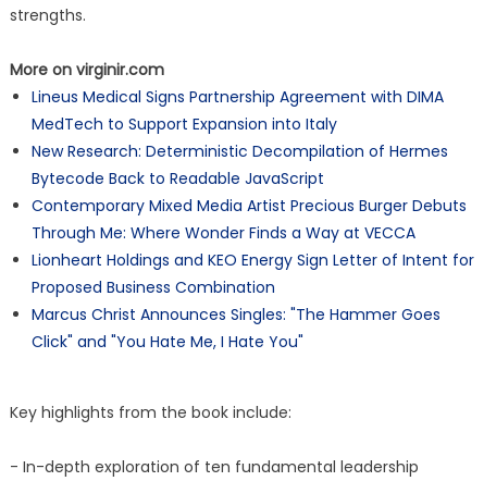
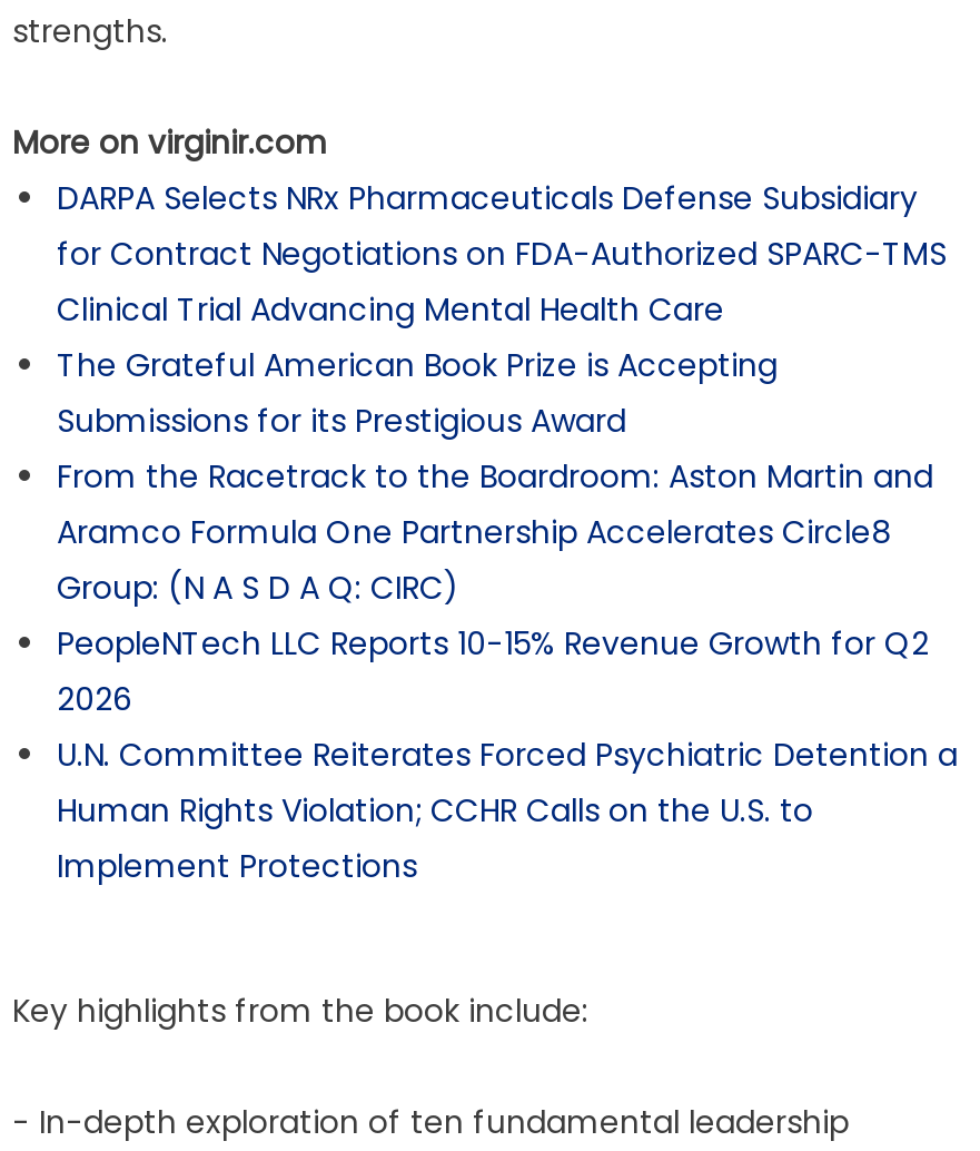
[32,86,474,353] Lineus Medical Signs Partnership Agreement with DIMA | MedTech to Support Expansion into Italy | New Research: Deterministic Decompilation of Hermes | Bytecode Back to Readable JavaScript | Contemporary Mixed Media Artist Precious Burger Debuts | Through Me: Where Wonder Finds a Way at VECCA | Lionheart Holdings and KEO Energy Sign Letter of Intent for | Proposed Business Combination | Marcus Christ Announces Singles: "The Hammer Goes | Click" and "You Hate Me, I Hate You" -> [57,176,958,888] DARPA Selects NRx Pharmaceuticals Defense Subsidiary | for Contract Negotiations on FDA-Authorized SPARC-TMS | Clinical Trial Advancing Mental Health Care | The Grateful American Book Prize is Accepting | Submissions for its Prestigious Award | From the Racetrack to the Boardroom: Aston Martin and | Aramco Formula One Partnership Accelerates Circle8 | Group: (N A S D A Q: CIRC) | PeopleNTech LLC Reports 10-15% Revenue Growth for Q2 | 2026 | U.N. Committee Reiterates Forced Psychiatric Detention a | Human Rights Violation; CCHR Calls on the U.S. to | Implement Protections

